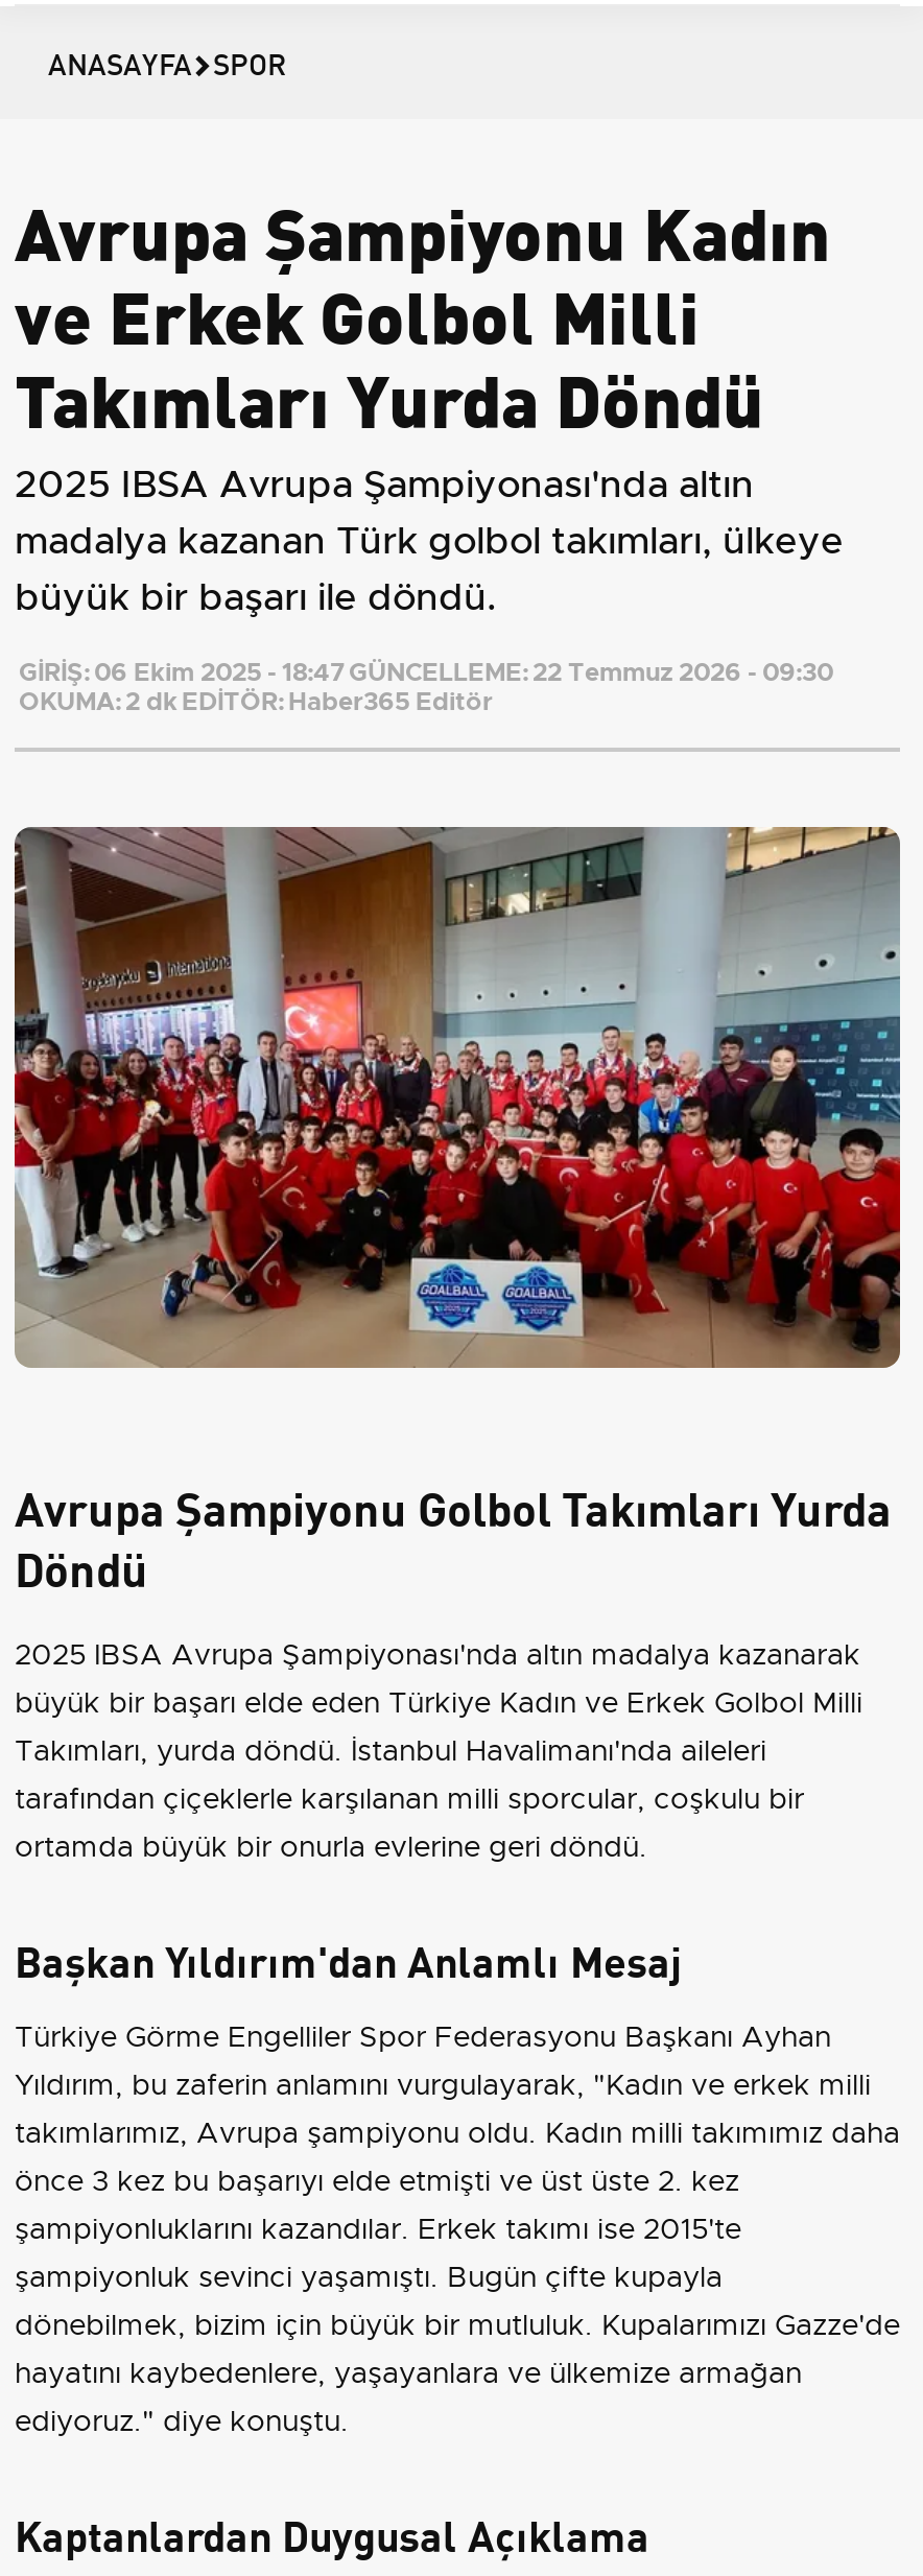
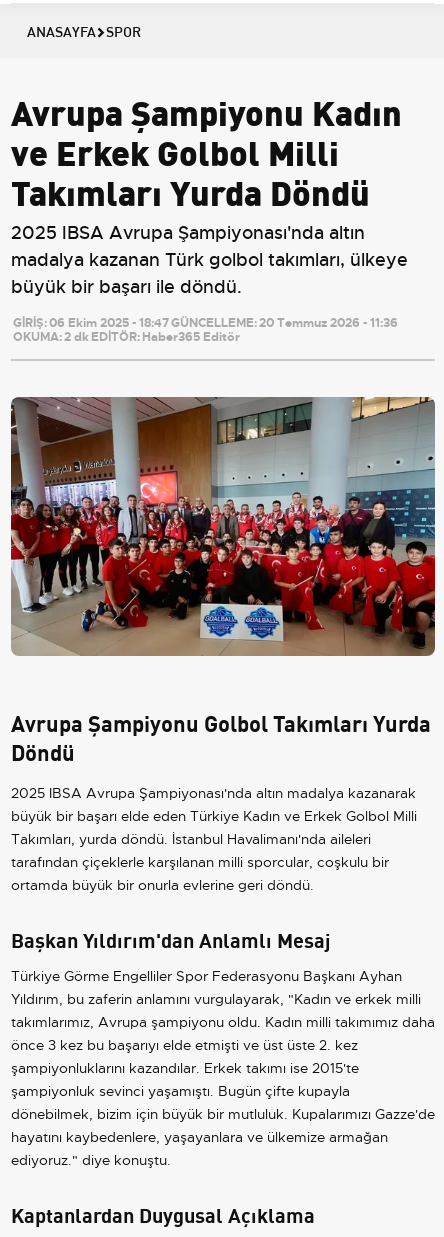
[19,656,833,689] GİRİŞ: 06 Ekim 2025 - 18:47 GÜNCELLEME: 22 Temmuz 2026 - 09:30 -> [13,315,398,331] GİRİŞ: 06 Ekim 2025 - 18:47 GÜNCELLEME: 20 Temmuz 2026 - 11:36

